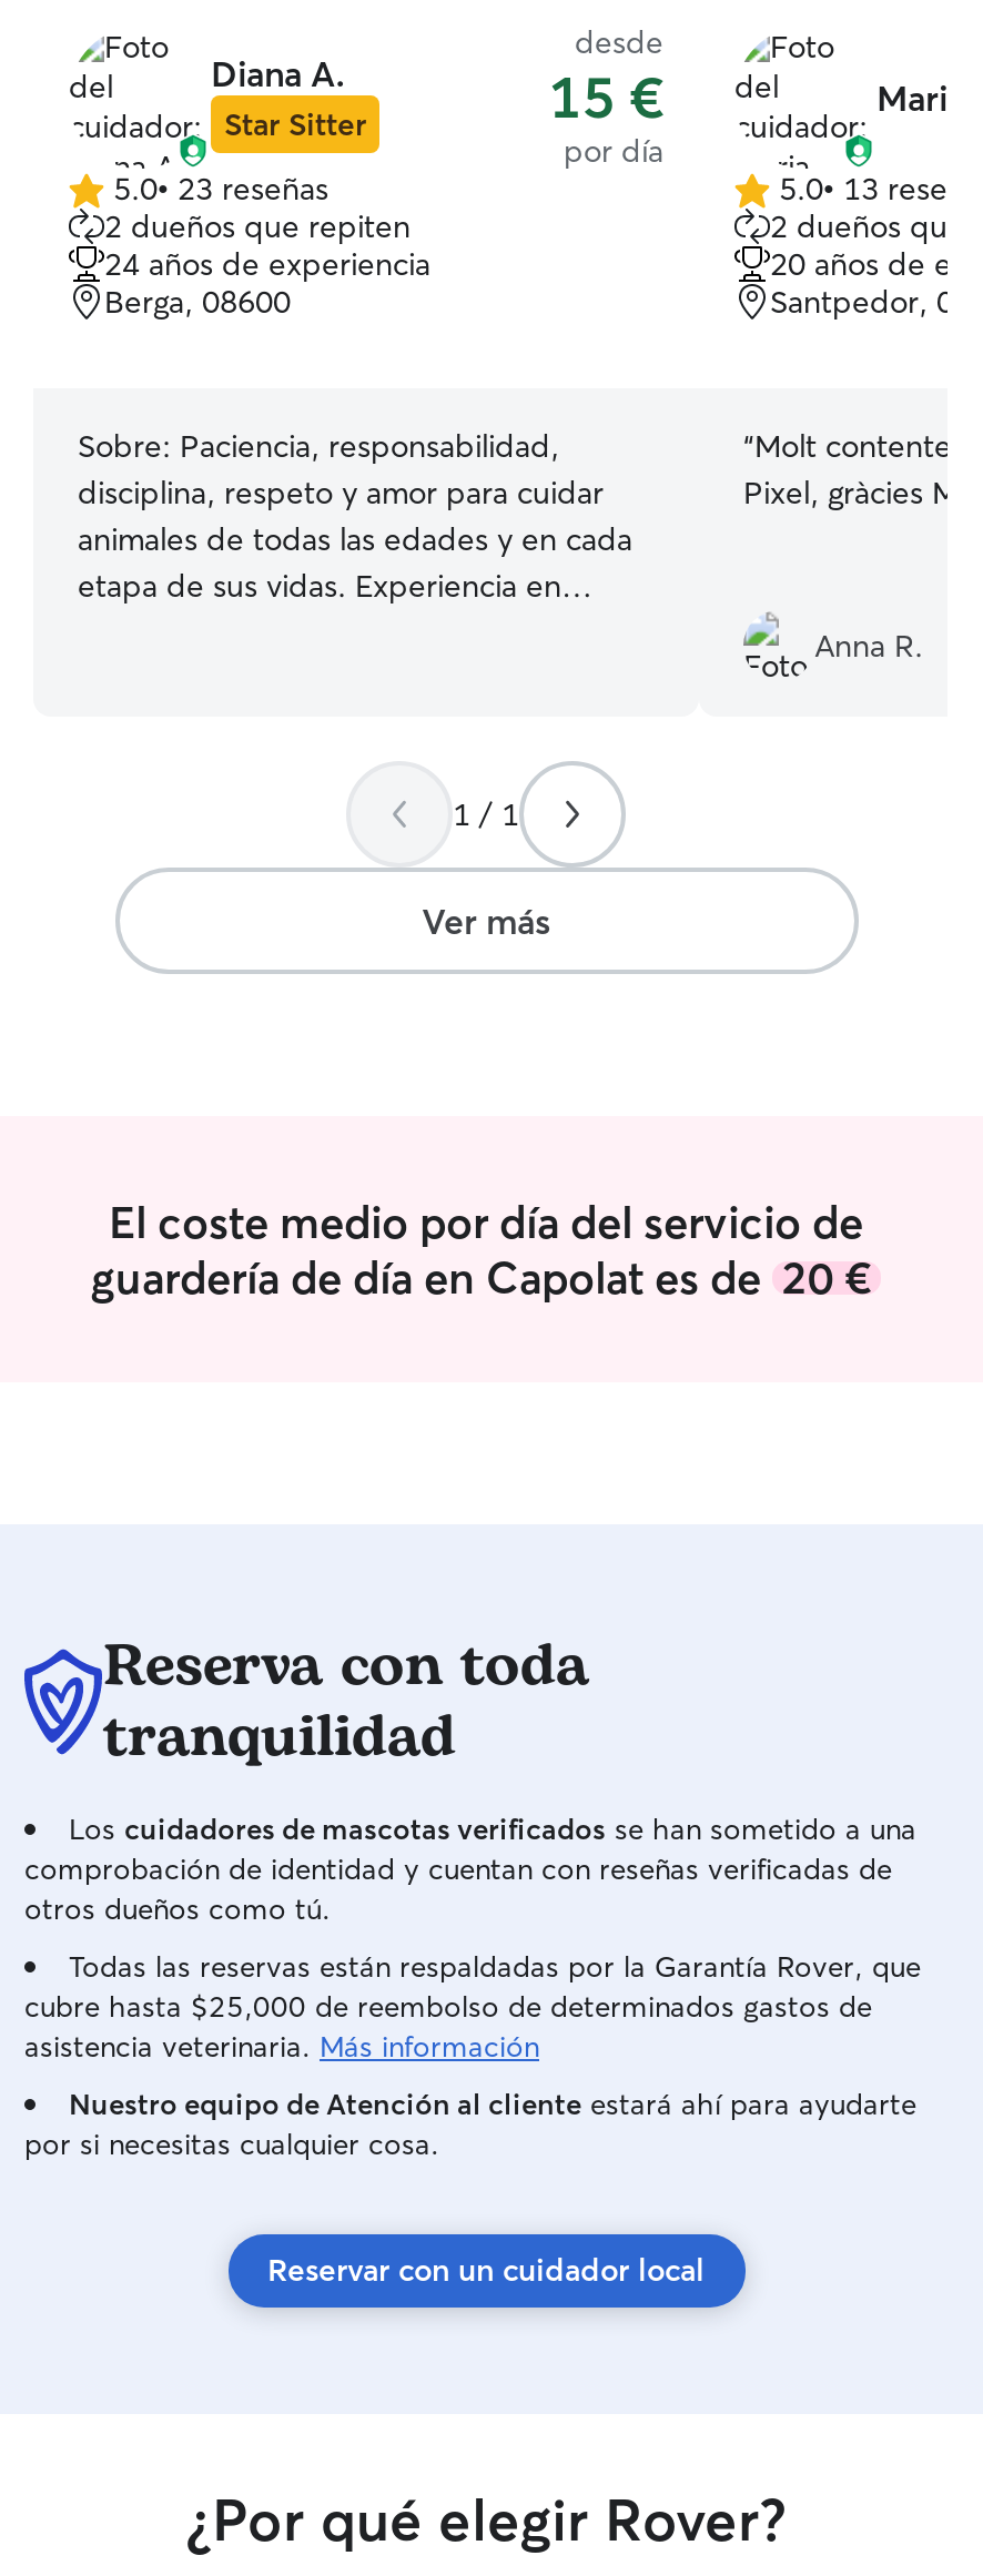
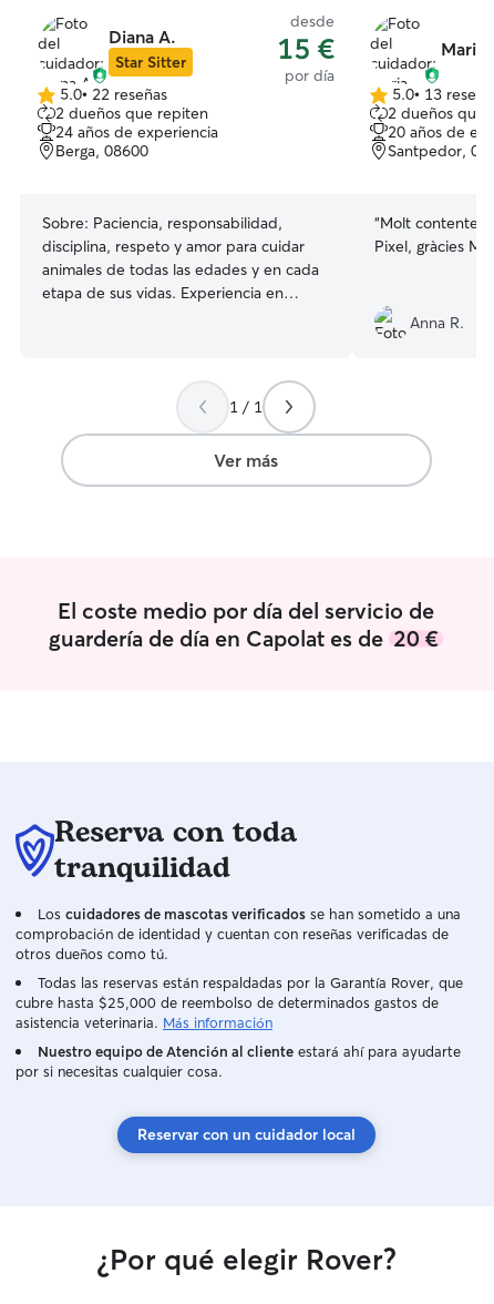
[113,169,328,209] 5.0• 23 reseñas -> [60,84,167,104] 5.0• 22 reseñas

